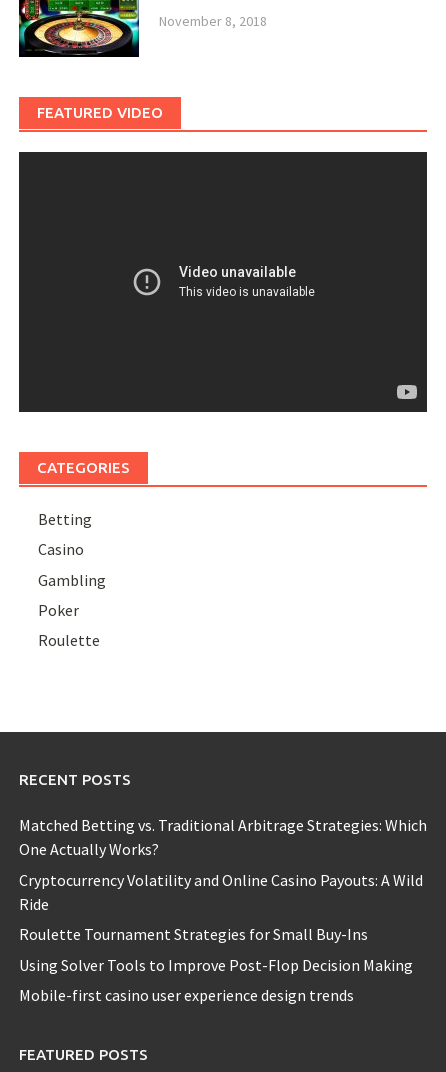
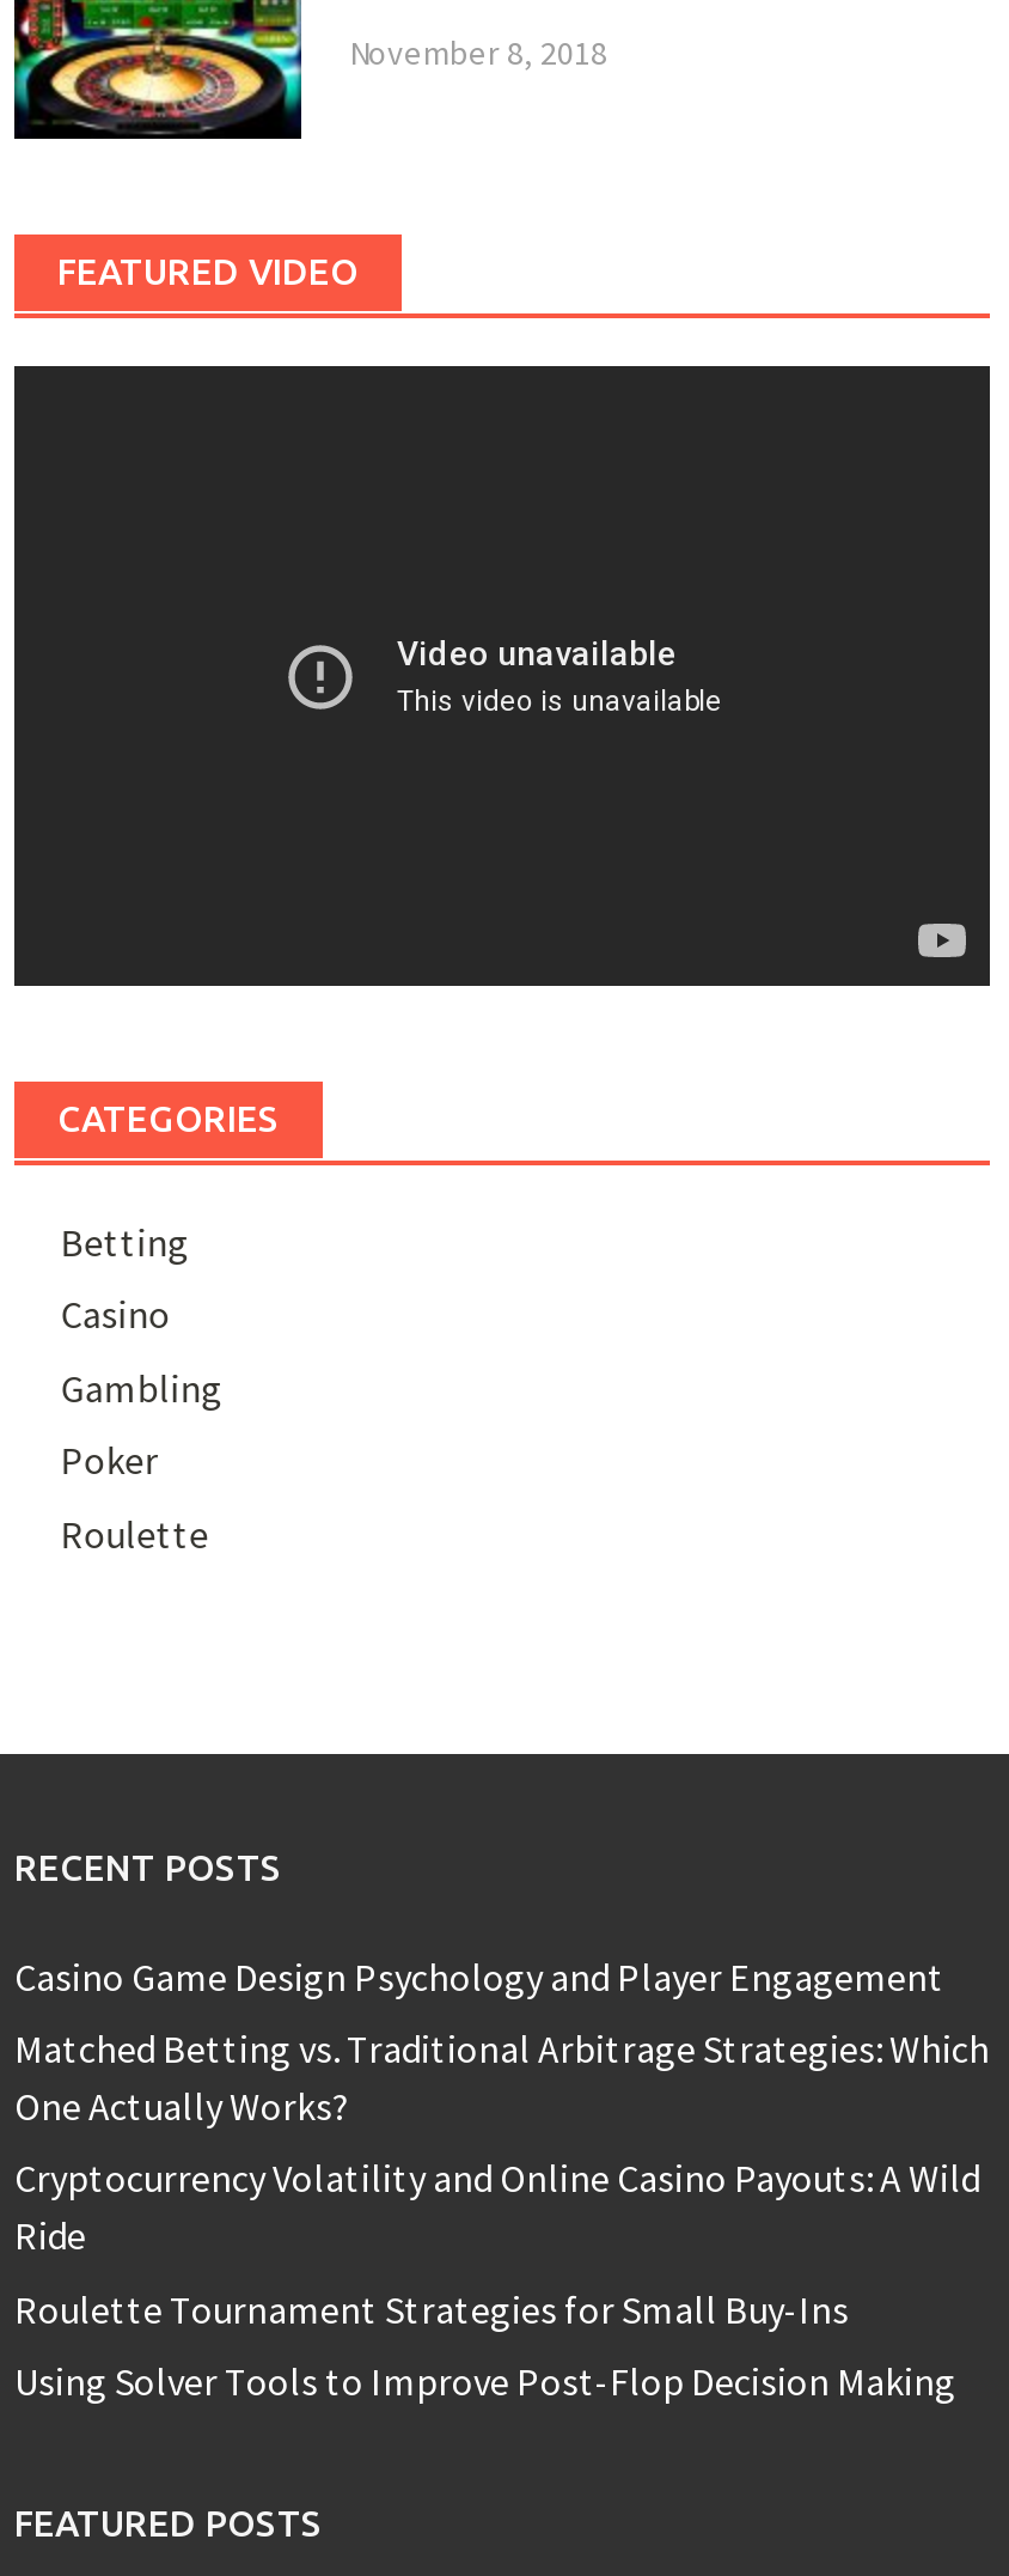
none -> [14,1951,944,1999] Casino Game Design Psychology and Player Engagement
moved [19,815,427,974] -> [14,2024,990,2405]: Matched Betting vs. Traditional Arbitrage Strategies: Which | One Actually Works? | Cryptocurrency Volatility and Online Casino Payouts: A Wild | Ride | Roulette Tournament Strategies for Small Buy-Ins | Using Solver Tools to Improve Post-Flop Decision Making
[19,985,354,1005] Mobile-first casino user experience design trends -> none

